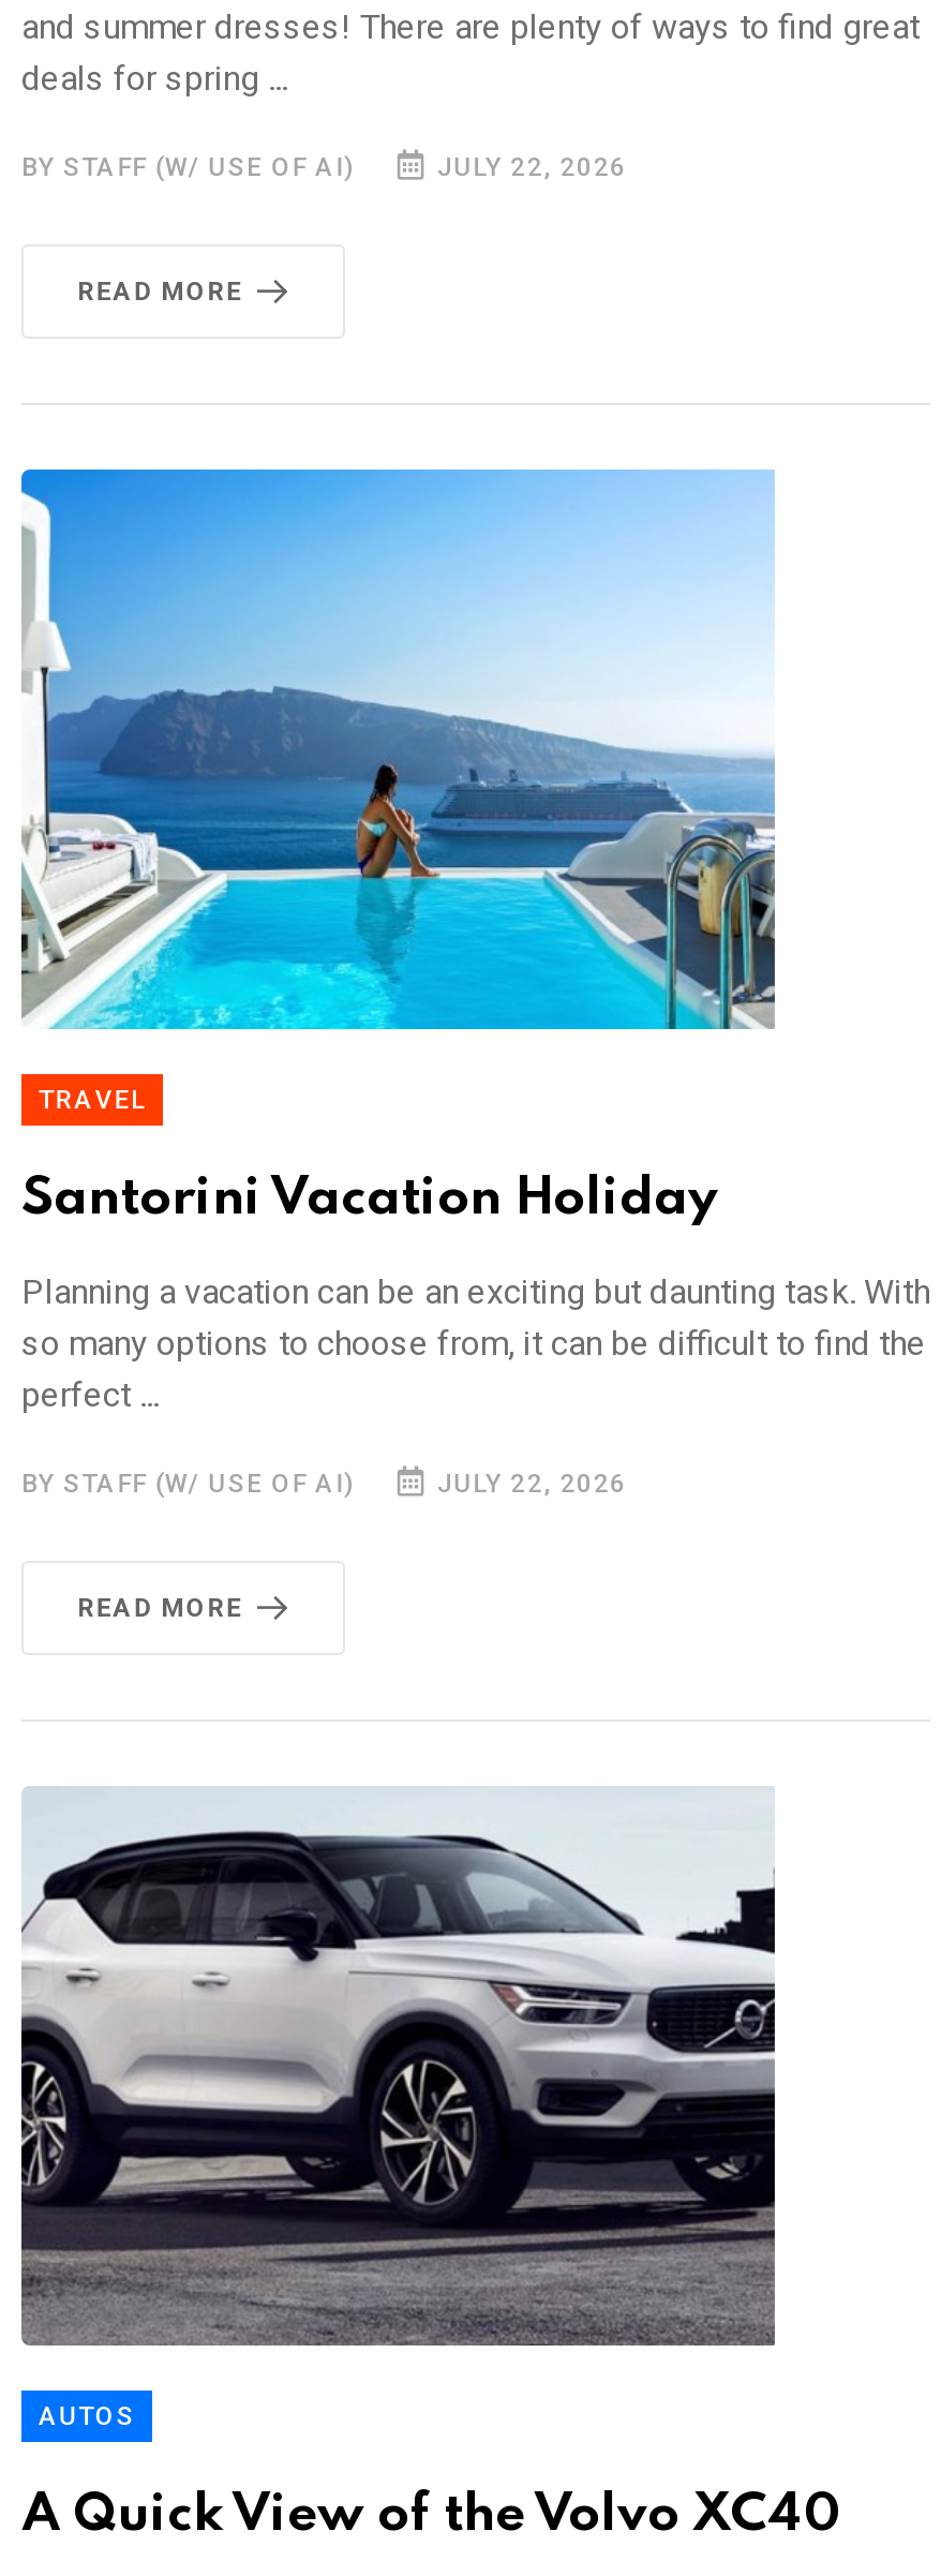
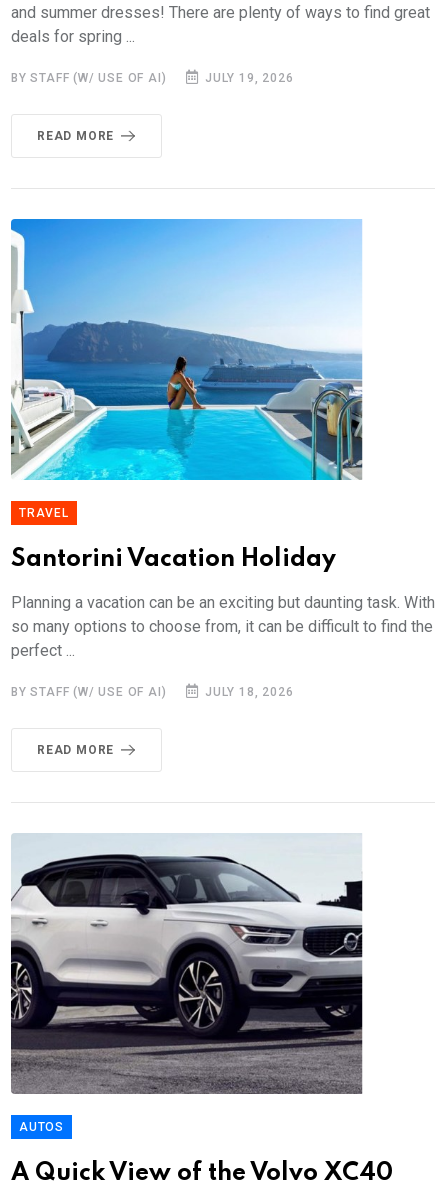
[429,152,627,182] JULY 22, 2026 -> [201,71,293,85] JULY 19, 2026
[429,1468,627,1498] JULY 22, 2026 -> [201,685,293,699] JULY 18, 2026

